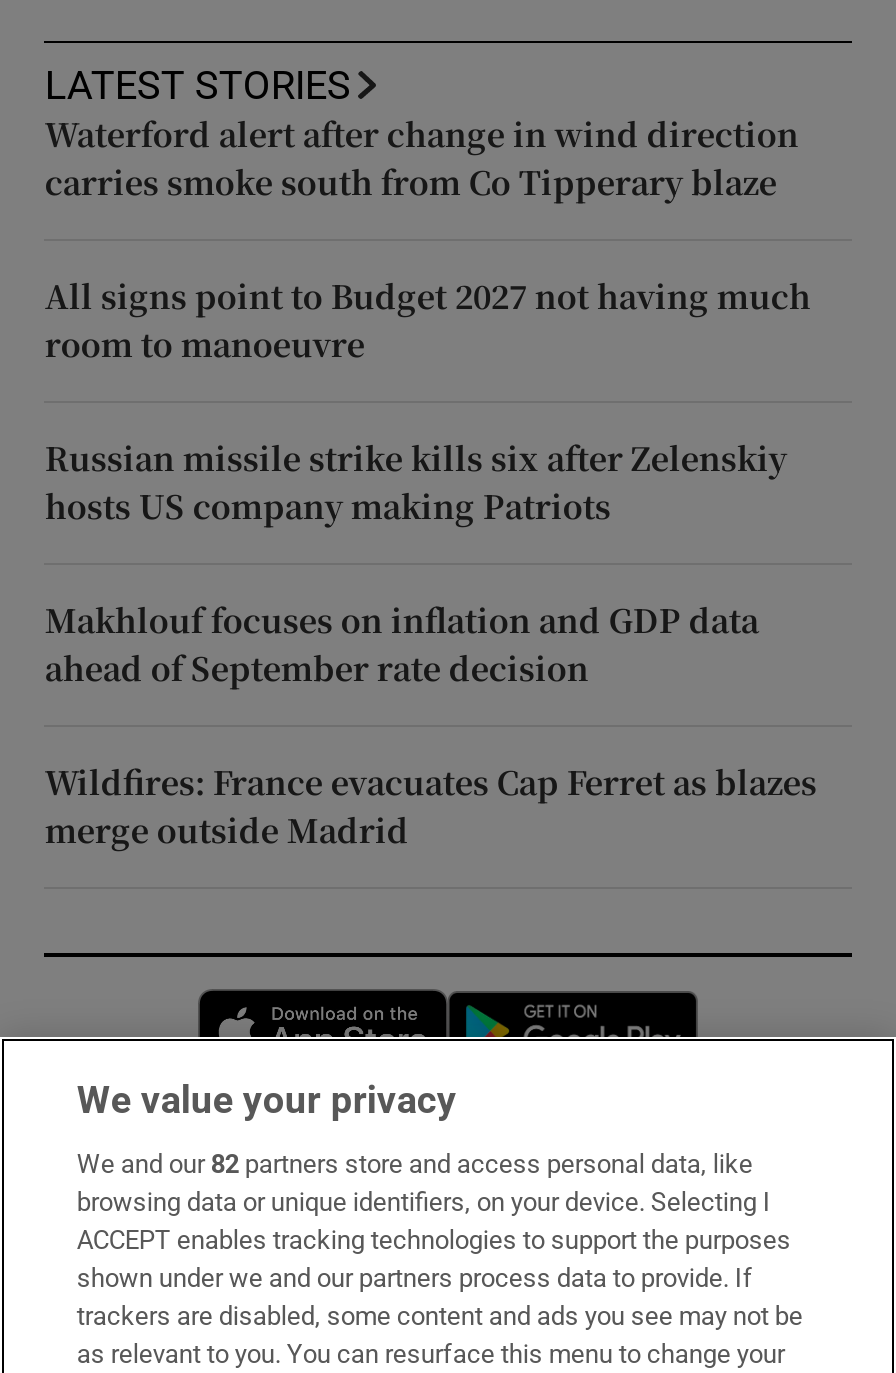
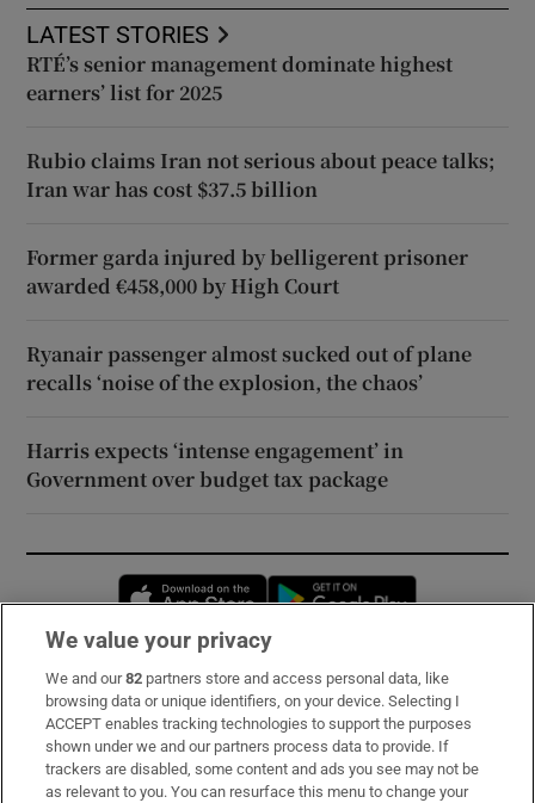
[45,111,799,205] Waterford alert after change in wind direction | carries smoke south from Co Tipperary blaze -> [27,50,453,106] RTÉ’s senior management dominate highest | earners’ list for 2025
[45,273,811,367] All signs point to Budget 2027 not having much | room to manoeuvre -> [27,147,495,203] Rubio claims Iran not serious about peace talks; | Iran war has cost $37.5 billion
[45,435,787,529] Russian missile strike kills six after Zelenskiy | hosts US company making Patriots -> [27,243,469,299] Former garda injured by belligerent prisoner | awarded €458,000 by High Court
[45,597,759,691] Makhlouf focuses on inflation and GDP data | ahead of September rate decision -> [27,340,472,396] Ryanair passenger almost sucked out of plane | recalls ‘noise of the explosion, the chaos’
[45,759,817,853] Wildfires: France evacuates Cap Ferret as blazes | merge outside Madrid -> [27,437,404,493] Harris expects ‘intense engagement’ in | Government over budget tax package

